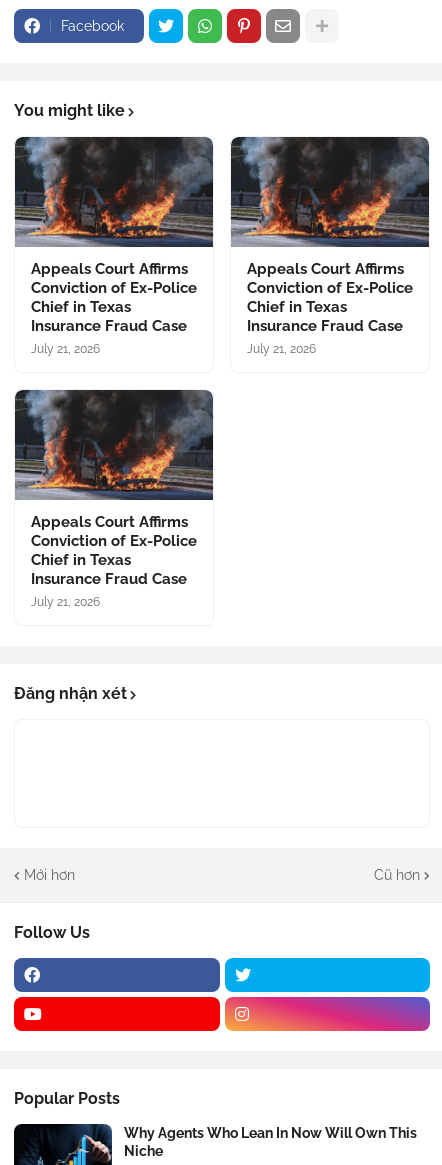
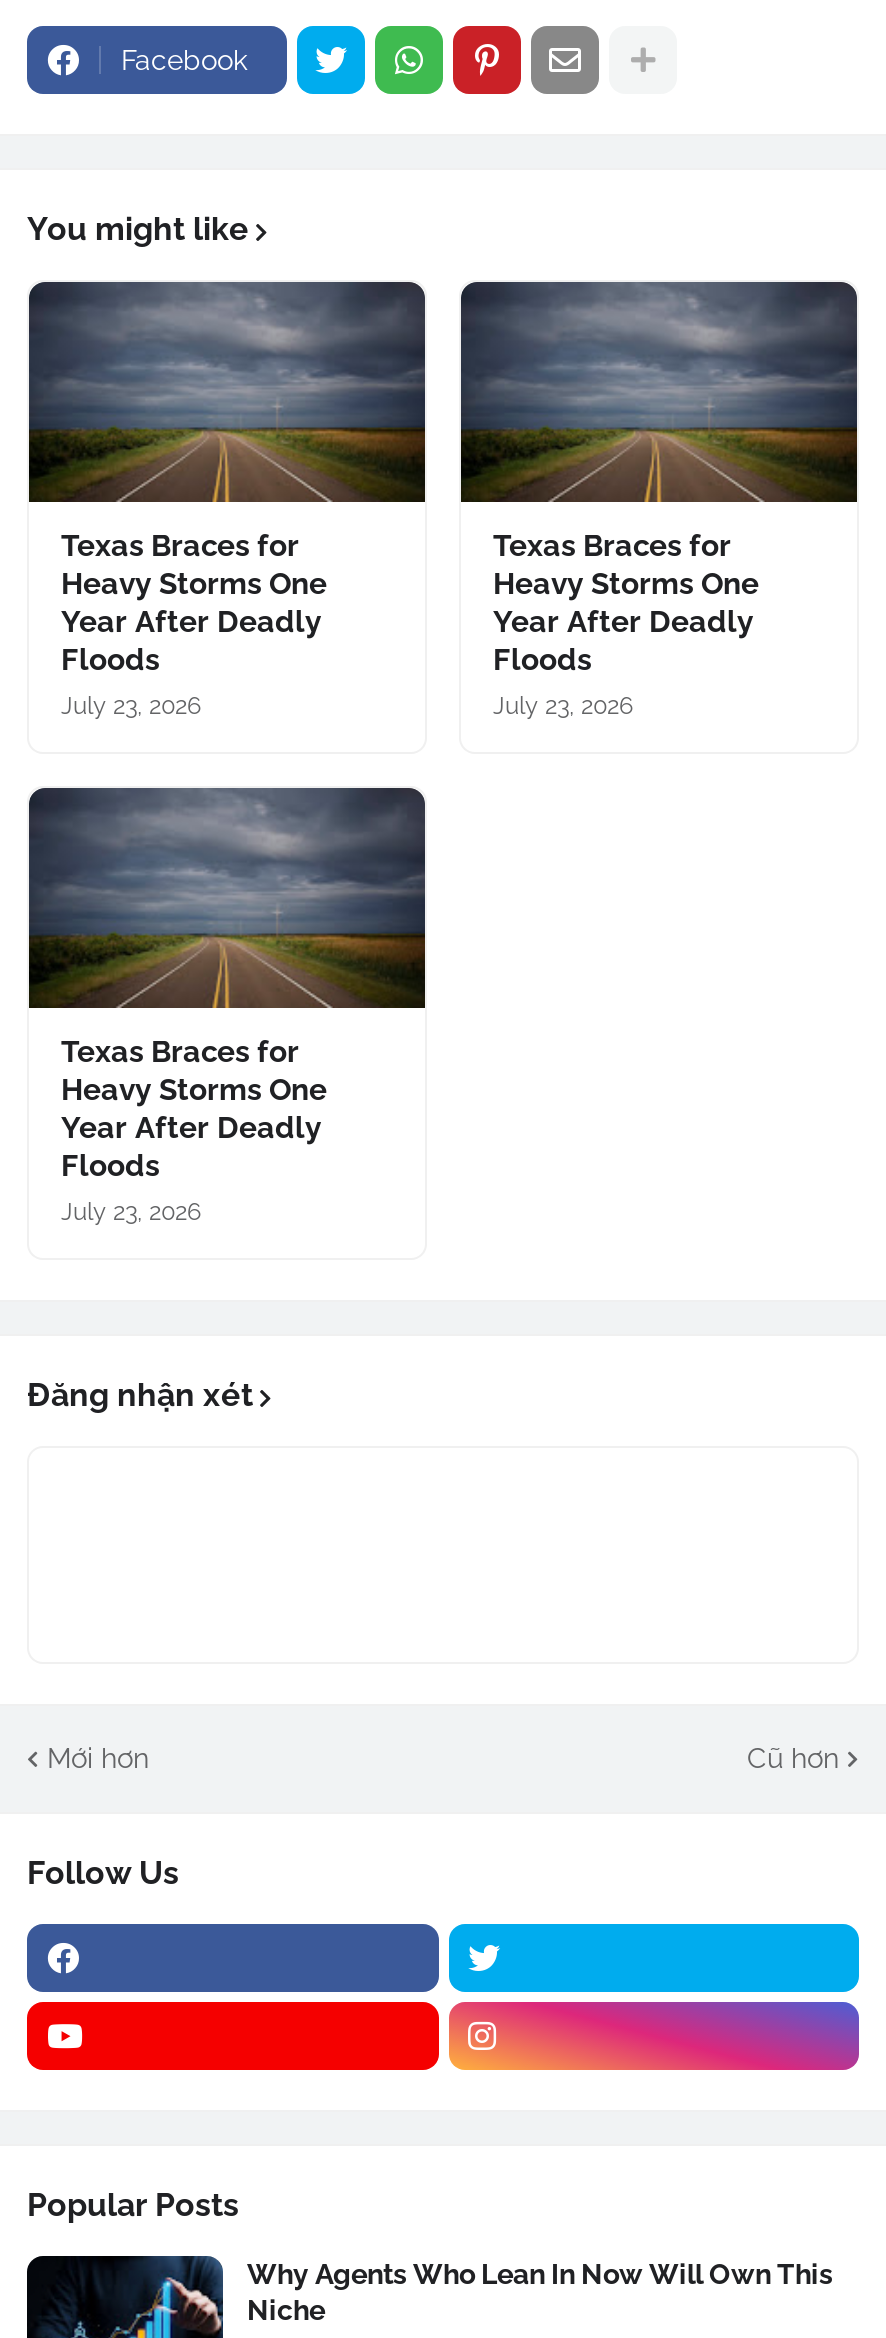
[14,137,214,356] [image] | Appeals Court Affirms | Conviction of Ex-Police | Chief in Texas | Insurance Fraud Case | July 21, 2026 -> [29,282,425,721] [image] | Texas Braces for | Heavy Storms One | Year After Deadly | Floods | July 23, 2026
[230,137,430,356] [image] | Appeals Court Affirms | Conviction of Ex-Police | Chief in Texas | Insurance Fraud Case | July 21, 2026 -> [461,282,857,721] [image] | Texas Braces for | Heavy Storms One | Year After Deadly | Floods | July 23, 2026
[14,390,214,609] [image] | Appeals Court Affirms | Conviction of Ex-Police | Chief in Texas | Insurance Fraud Case | July 21, 2026 -> [27,788,425,1227] [image] | Texas Braces for | Heavy Storms One | Year After Deadly | Floods | July 23, 2026

